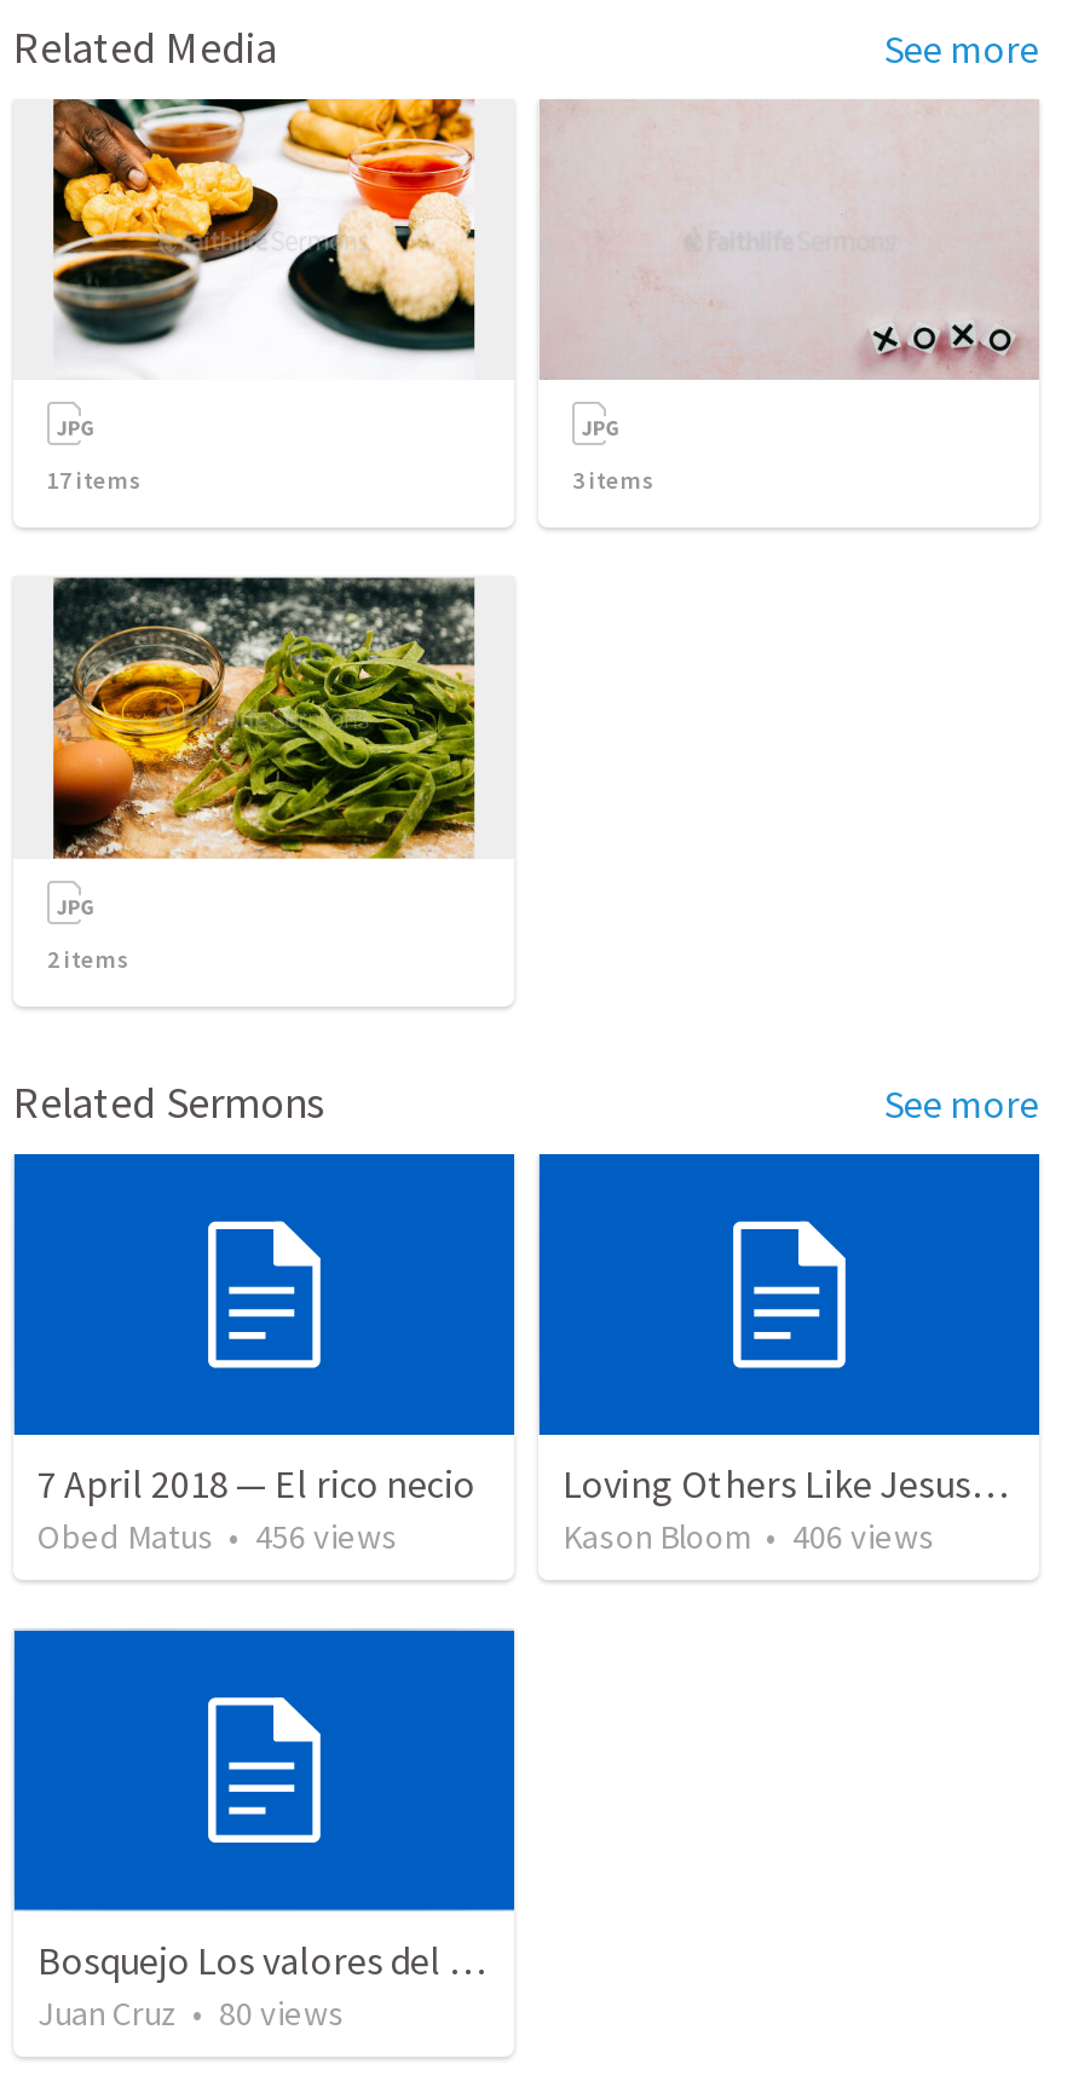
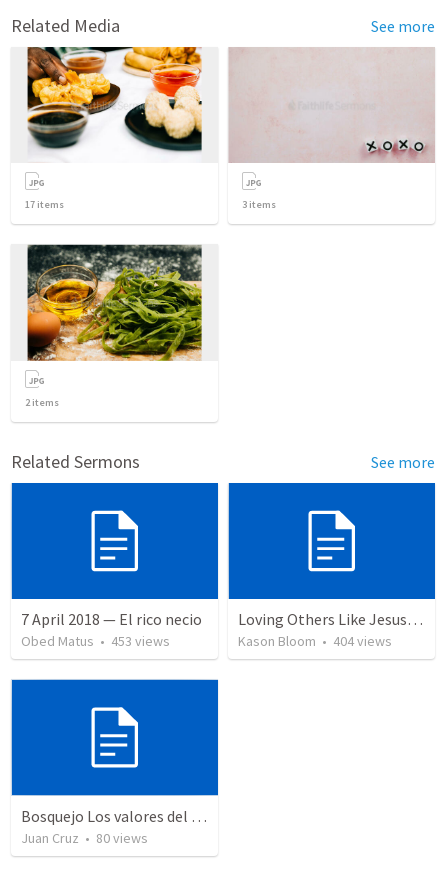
[38,1515,398,1559] Obed Matus • 456 views -> [21,632,170,650] Obed Matus • 453 views
[563,1515,935,1559] Kason Bloom • 406 views -> [238,632,392,650] Kason Bloom • 404 views

